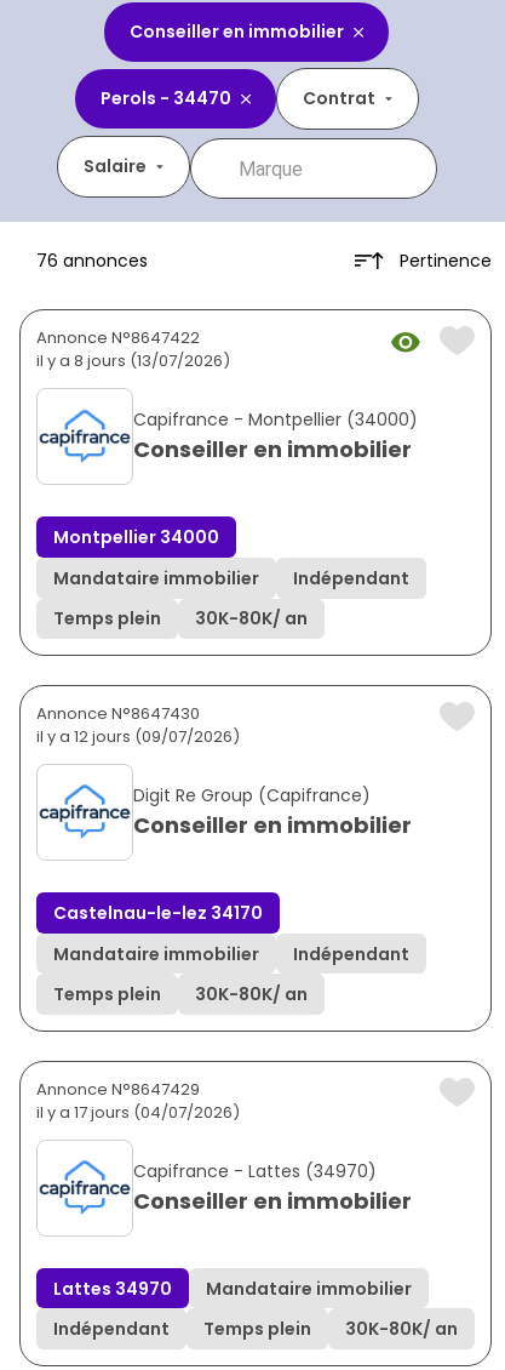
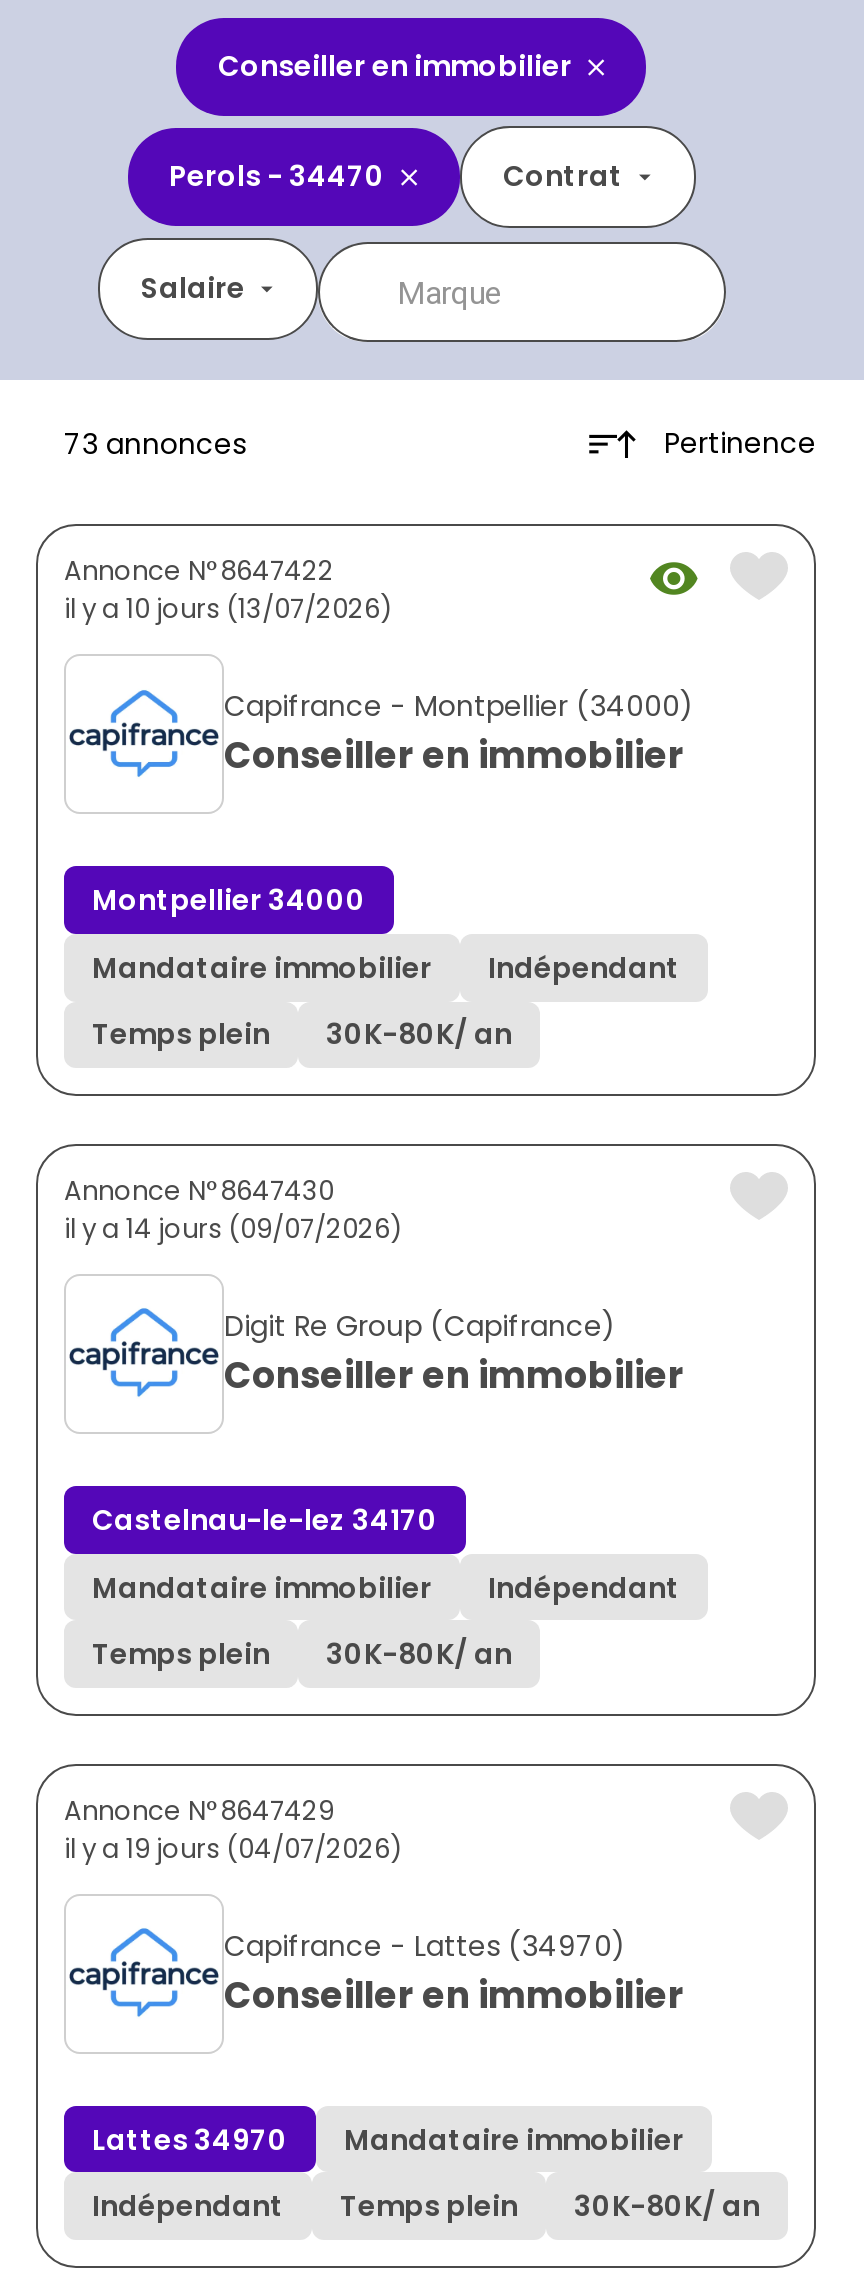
[36,249,148,273] 76 annonces -> [64,424,246,464] 73 annonces
[36,350,230,373] il y a 8 jours (13/07/2026) -> [64,591,392,629] il y a 10 jours (13/07/2026)
[36,725,240,748] il y a 12 jours (09/07/2026) -> [64,1210,402,1248] il y a 14 jours (09/07/2026)
[36,1101,240,1124] il y a 17 jours (04/07/2026) -> [64,1830,402,1868] il y a 19 jours (04/07/2026)

